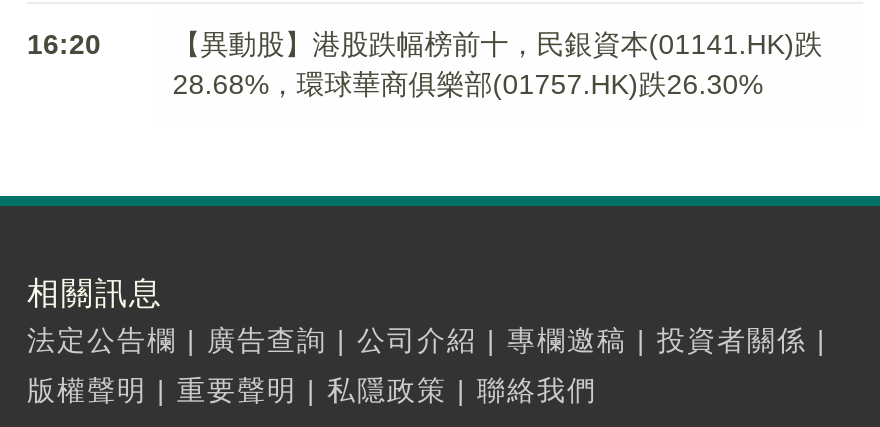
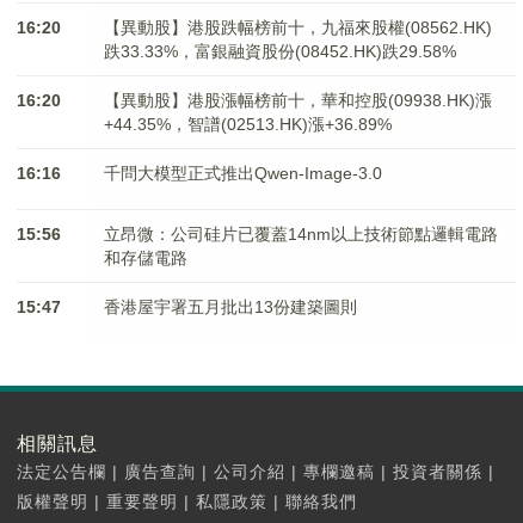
[172,28,822,100] 【異動股】港股跌幅榜前十，民銀資本(01141.HK)跌 | 28.68%，環球華商俱樂部(01757.HK)跌26.30% -> [17,18,498,316] 【異動股】港股跌幅榜前十，九福來股權(08562.HK) | 跌33.33%，富銀融資股份(08452.HK)跌29.58% | 16:20 | 【異動股】港股漲幅榜前十，華和控股(09938.HK)漲 | +44.35%，智譜(02513.HK)漲+36.89% | 16:16 | 千問大模型正式推出Qwen-Image-3.0 | 15:56 | 立昂微：公司硅片已覆蓋14nm以上技術節點邏輯電路 | 和存儲電路 | 15:47 | 香港屋宇署五月批出13份建築圖則

